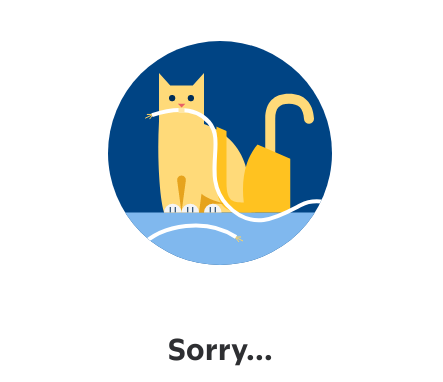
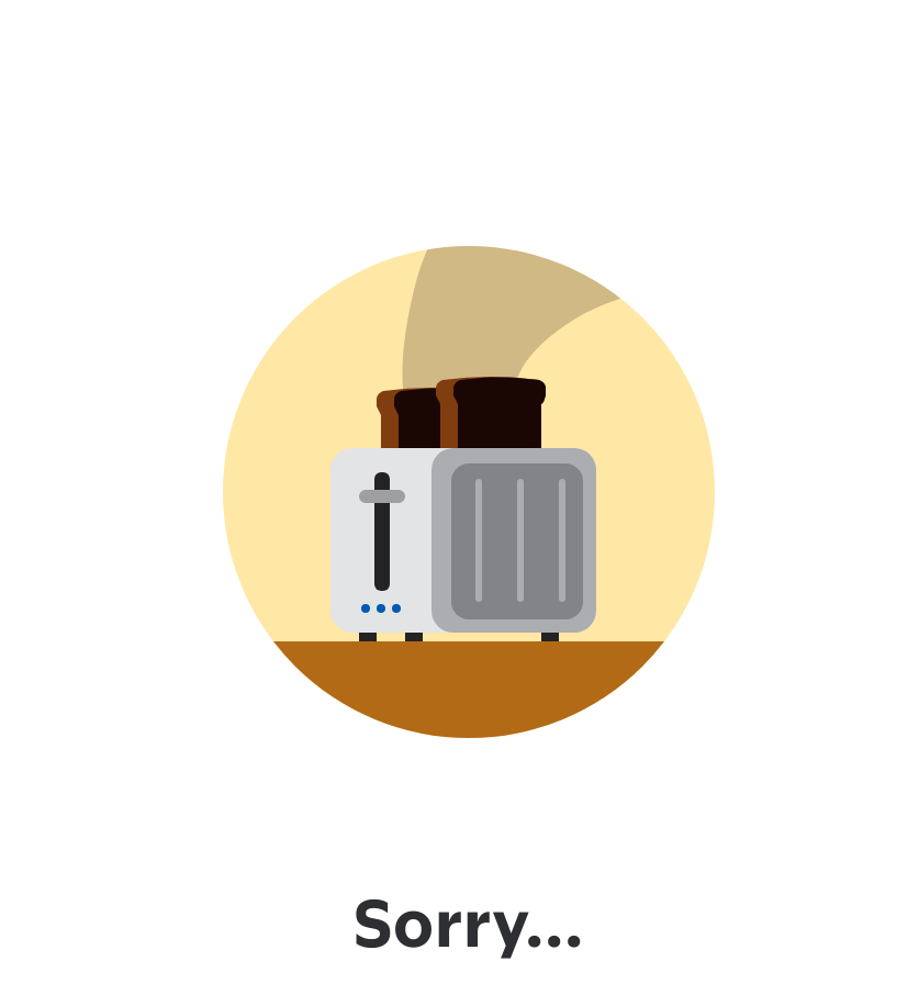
[107,40,333,266] [image] -> [223,244,715,740] [image]

